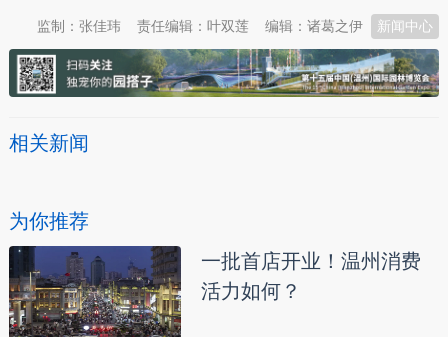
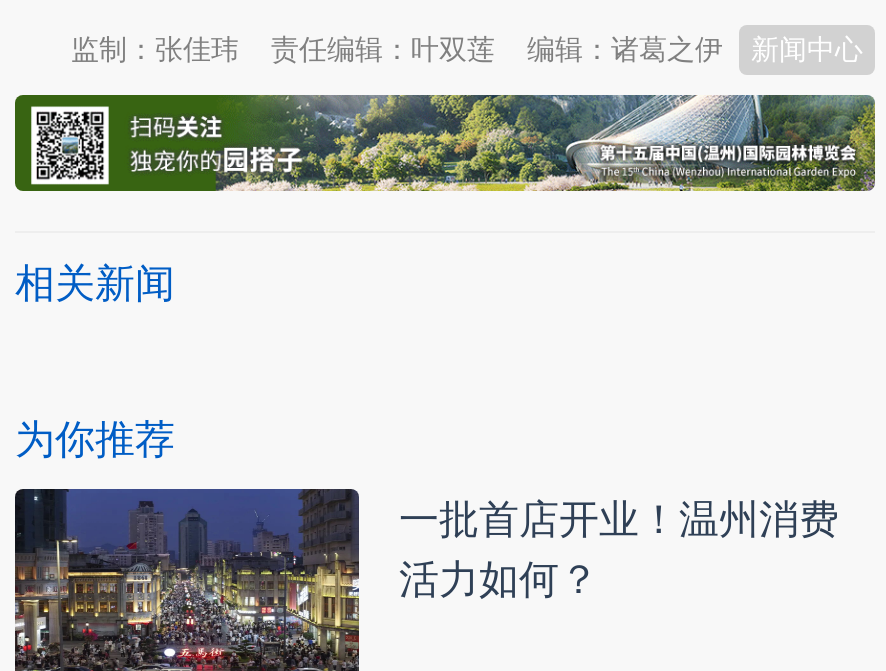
[9,48,439,98] [image] -> [15,95,875,193] [image]

